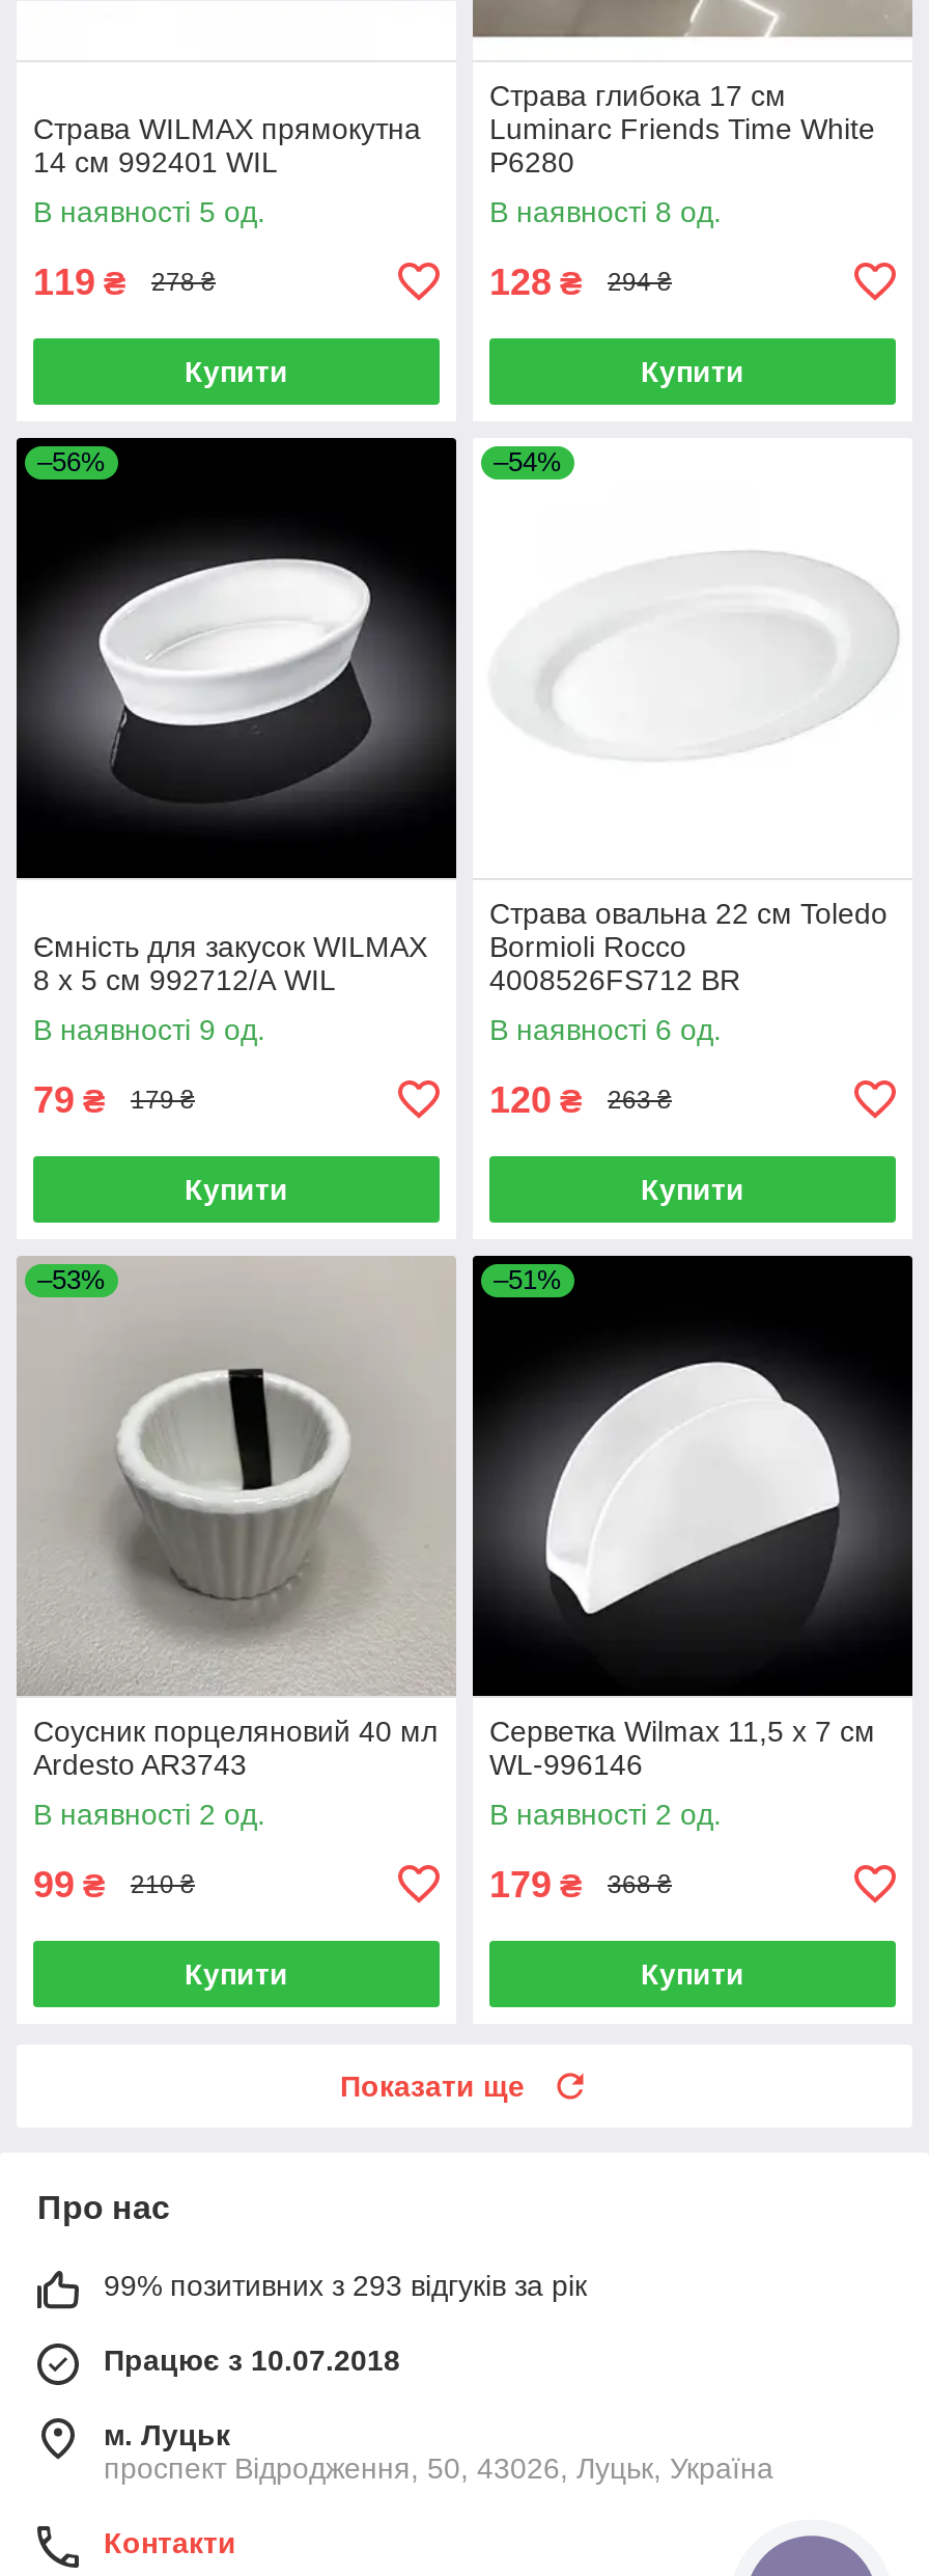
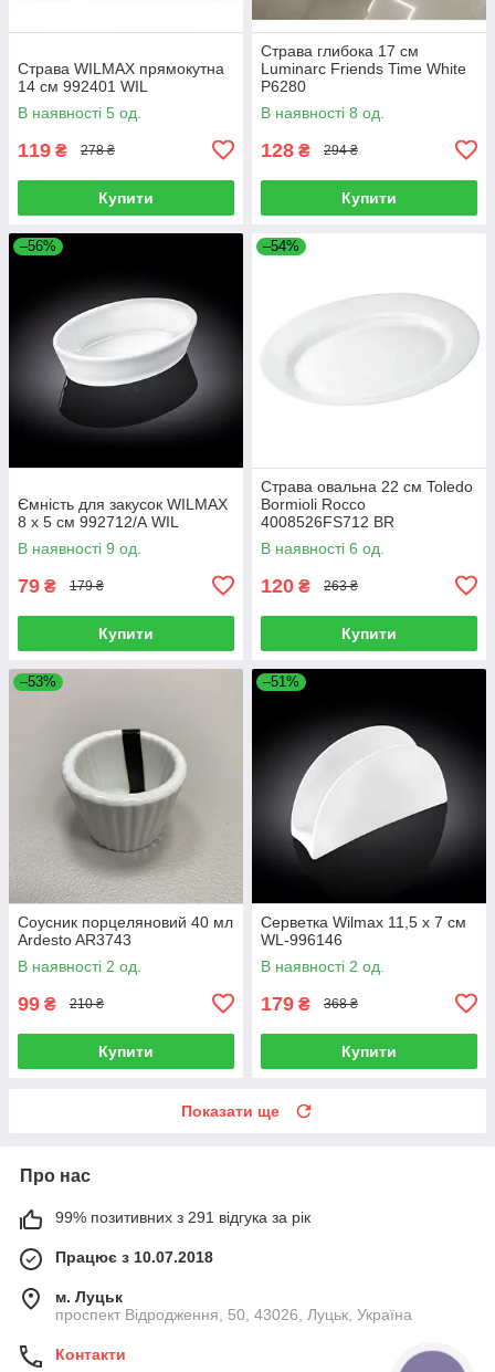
[104,2268,587,2302] 99% позитивних з 293 відгуків за рік -> [55,1208,310,1226] 99% позитивних з 291 відгука за рік

